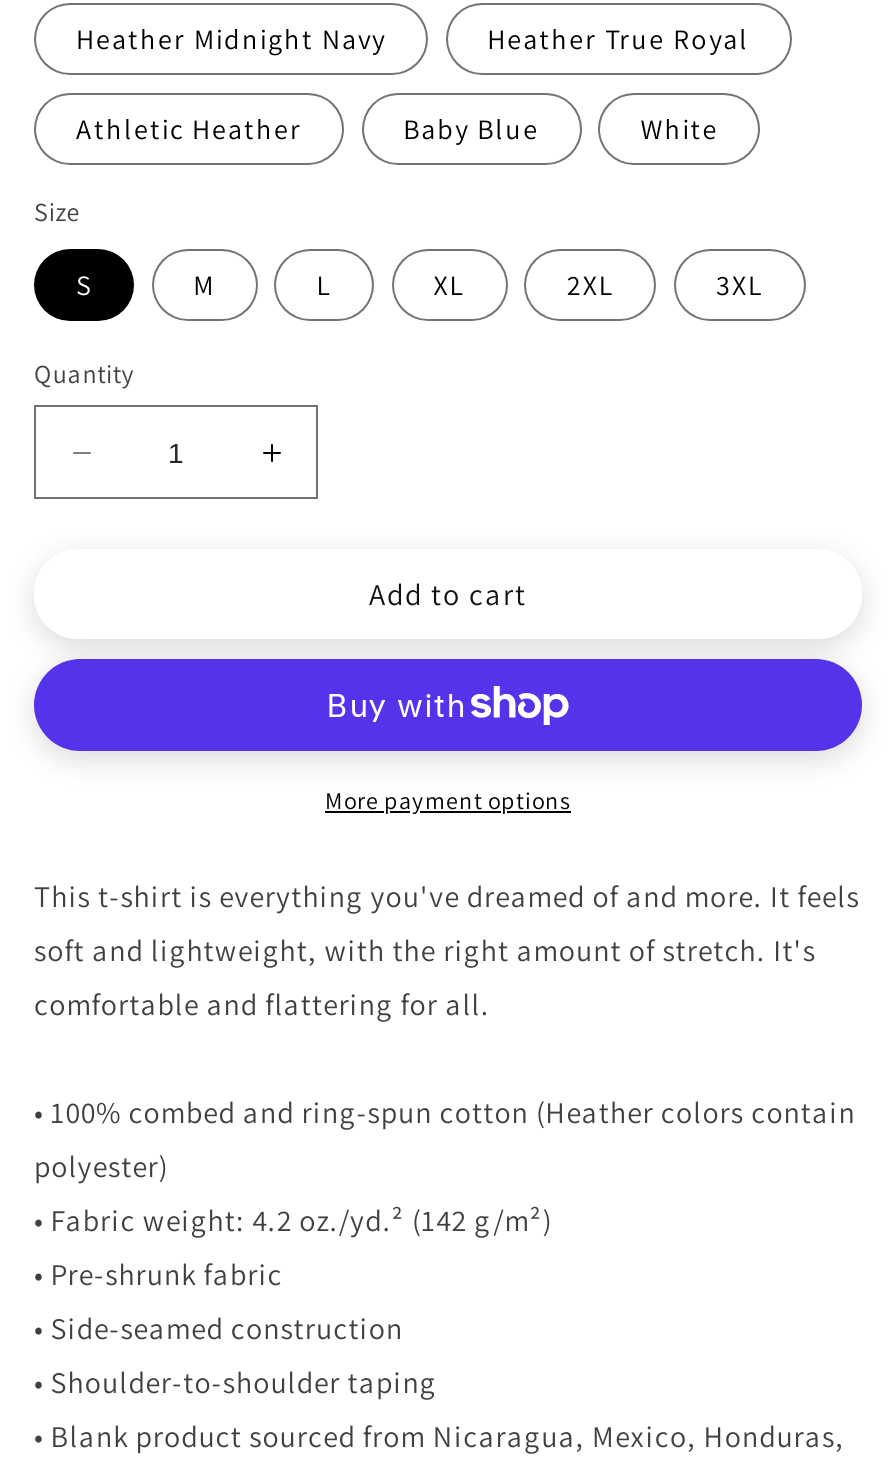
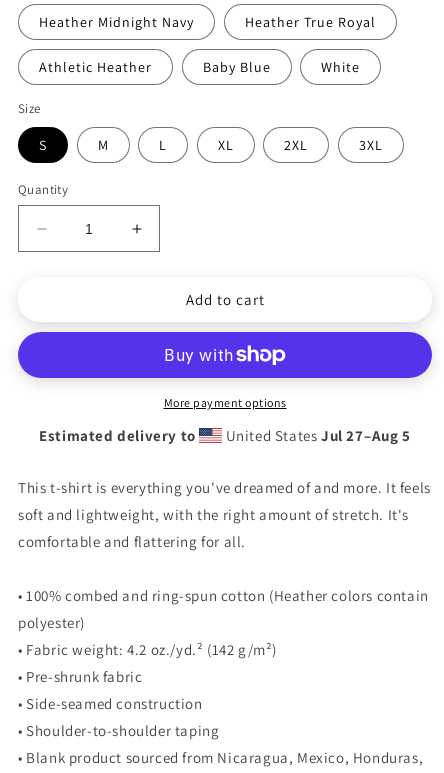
none -> [39,426,411,445] Estimated delivery to | United States Jul 27–Aug 5

